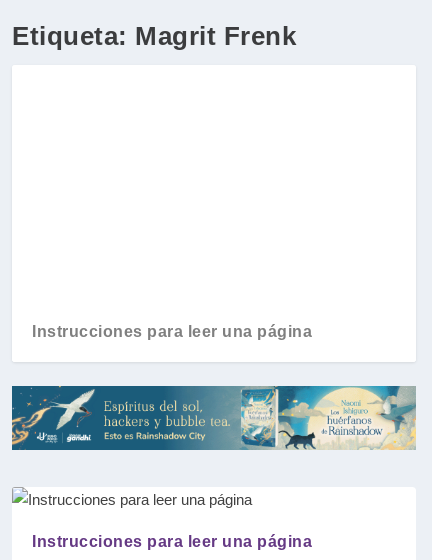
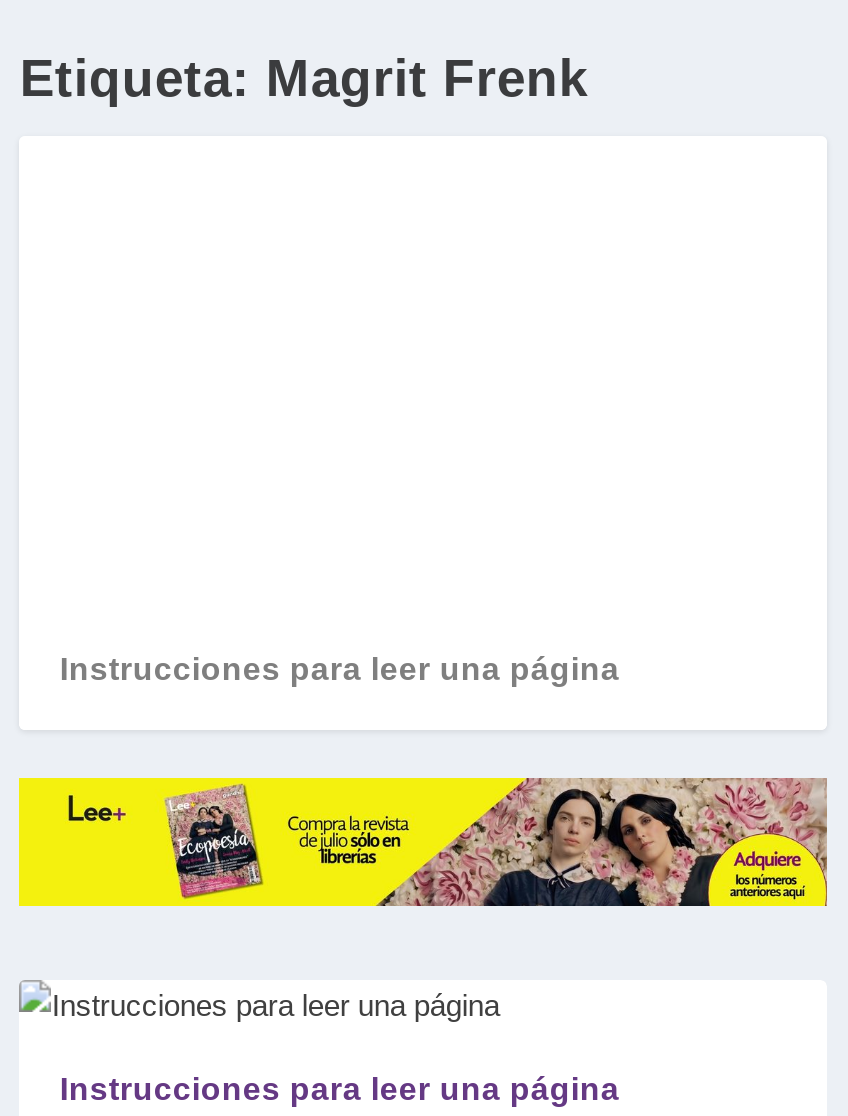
[11,385,416,451] [image] -> [17,776,827,908] [image]

